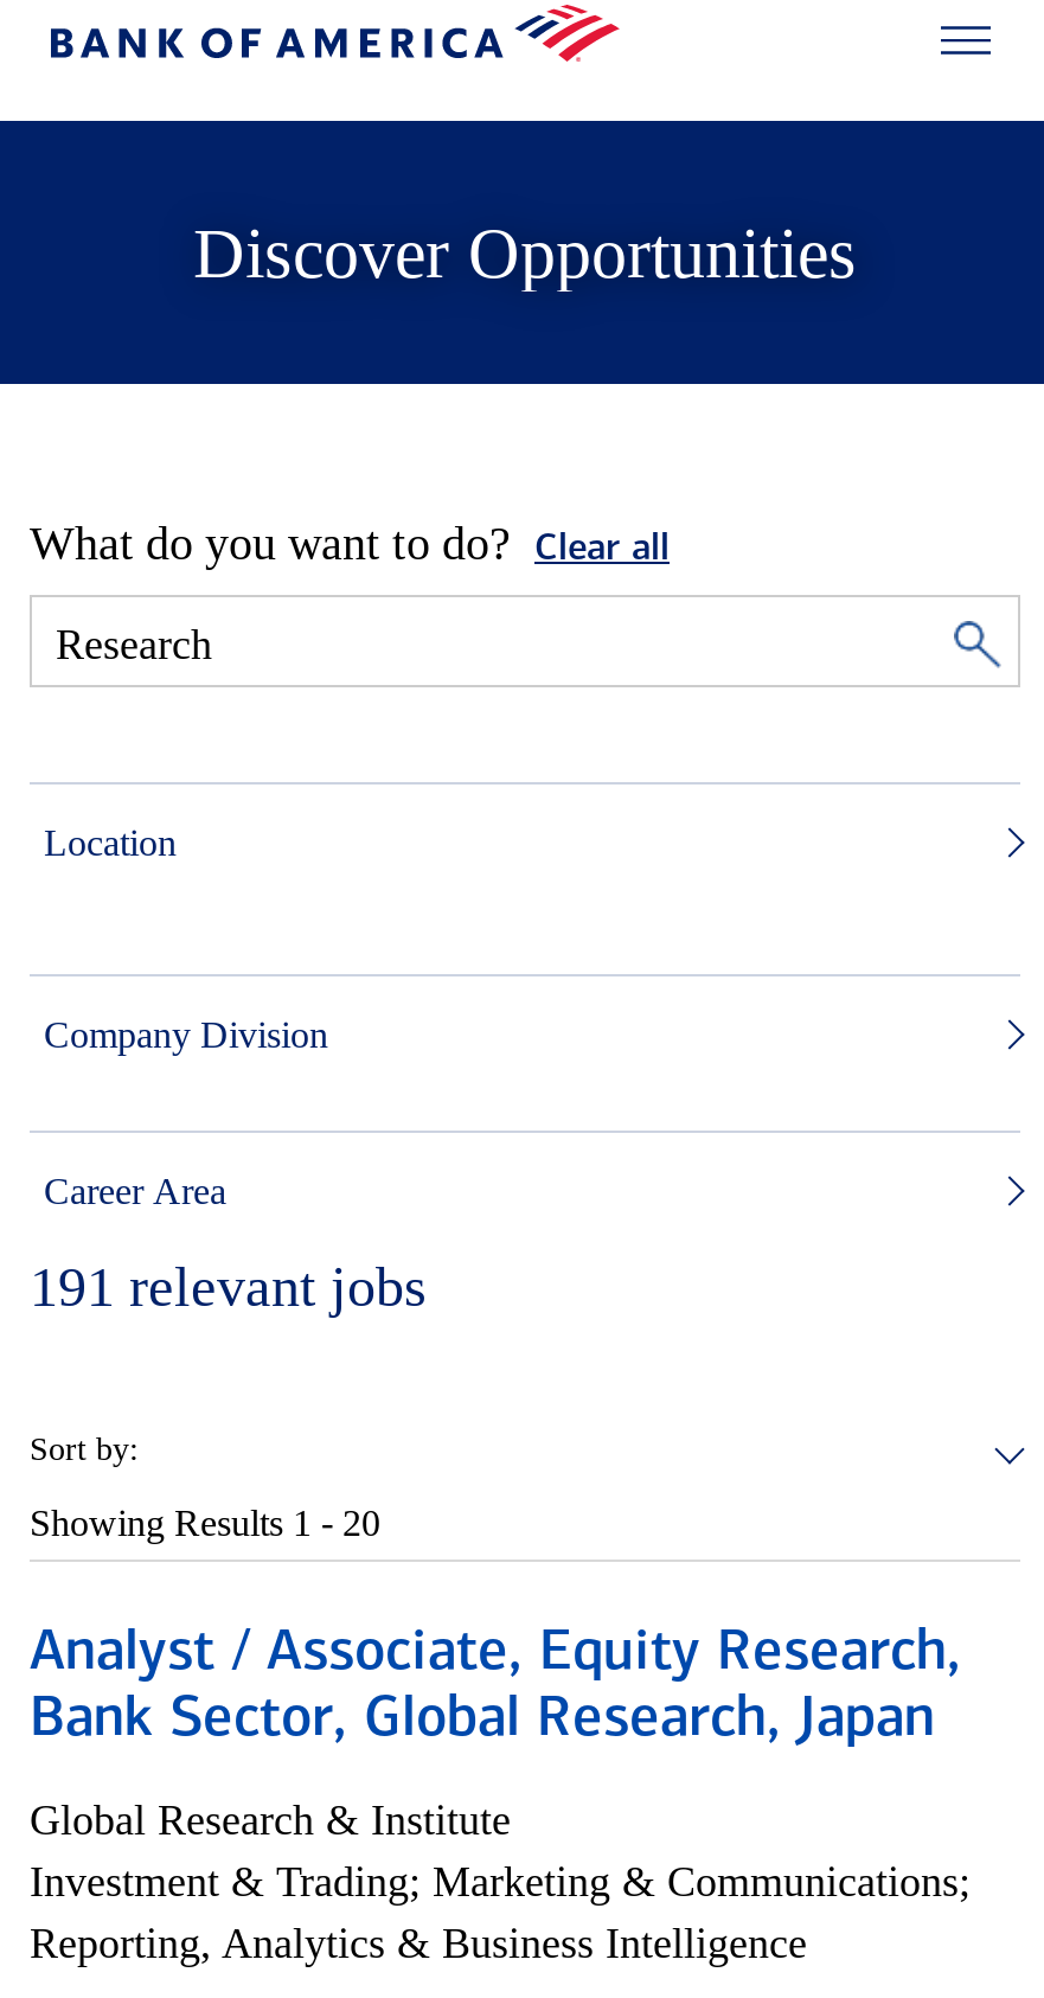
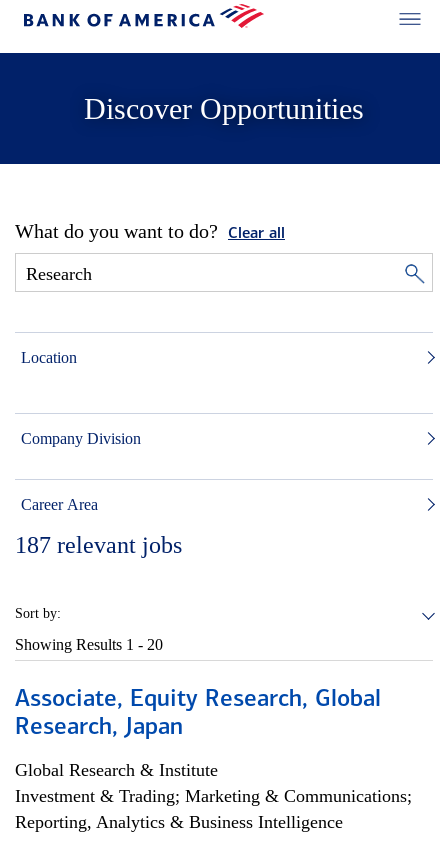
[30,1256,425,1318] 191 relevant jobs -> [15,532,182,558] 187 relevant jobs
[30,1626,961,1749] Analyst / Associate, Equity Research, | Bank Sector, Global Research, Japan -> [15,688,381,740] Associate, Equity Research, Global | Research, Japan

